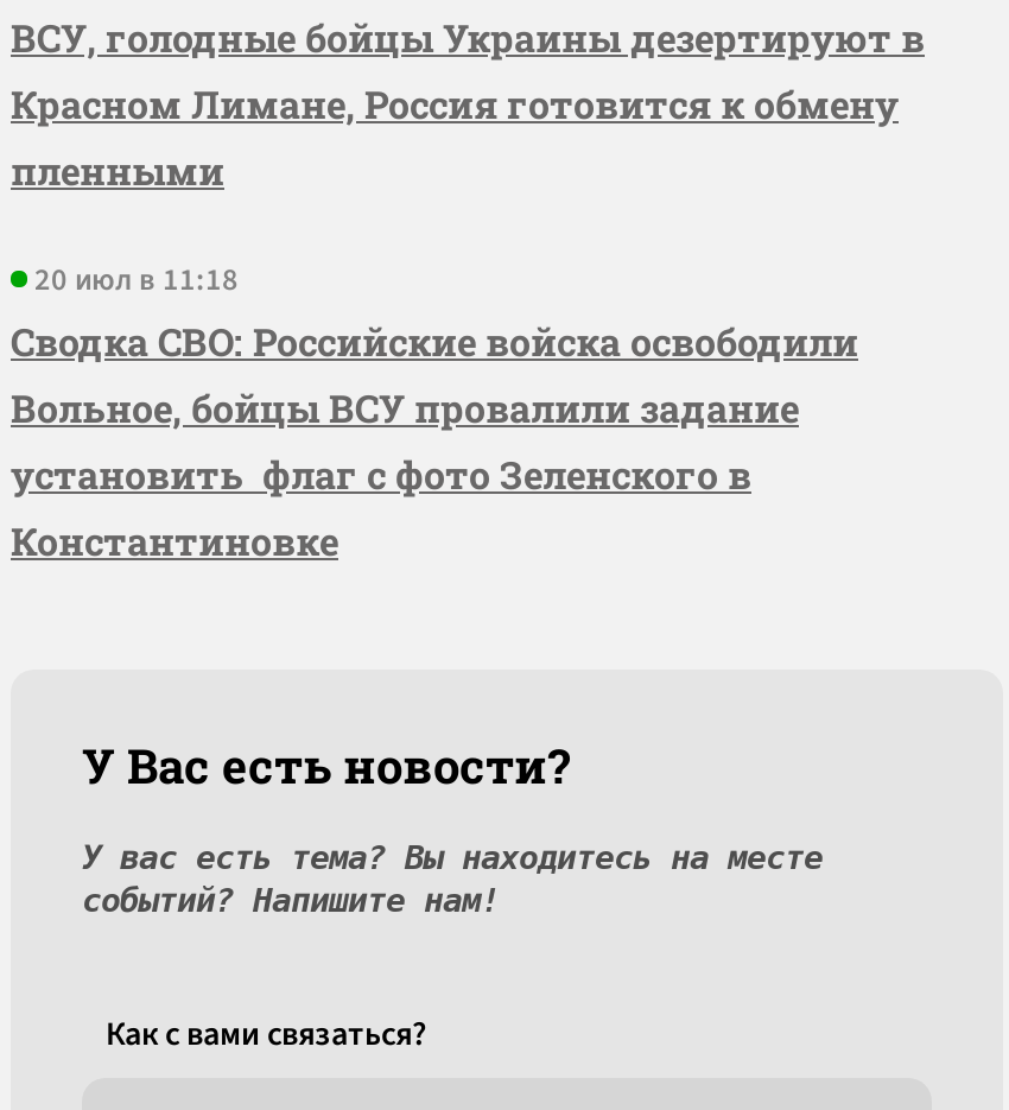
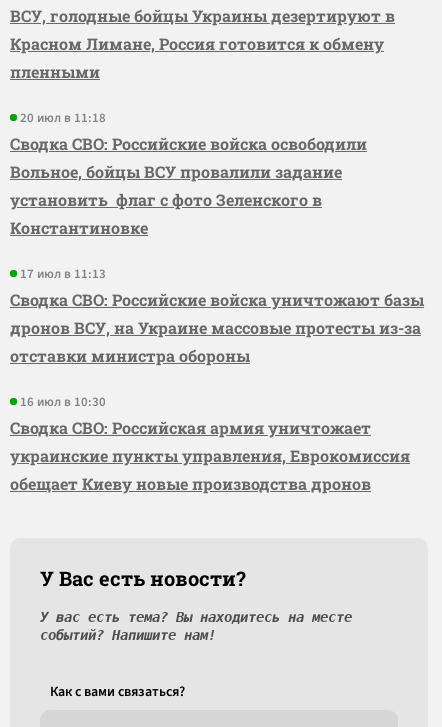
none -> [10,265,424,494] 17 июл в 11:13 | Сводка СВО: Российские войска уничтожают базы | дронов ВСУ, на Украине массовые протесты из-за | отставки министра обороны | 16 июл в 10:30 | Сводка СВО: Российская армия уничтожает | украинские пункты управления, Еврокомиссия | обещает Киеву новые производства дронов

